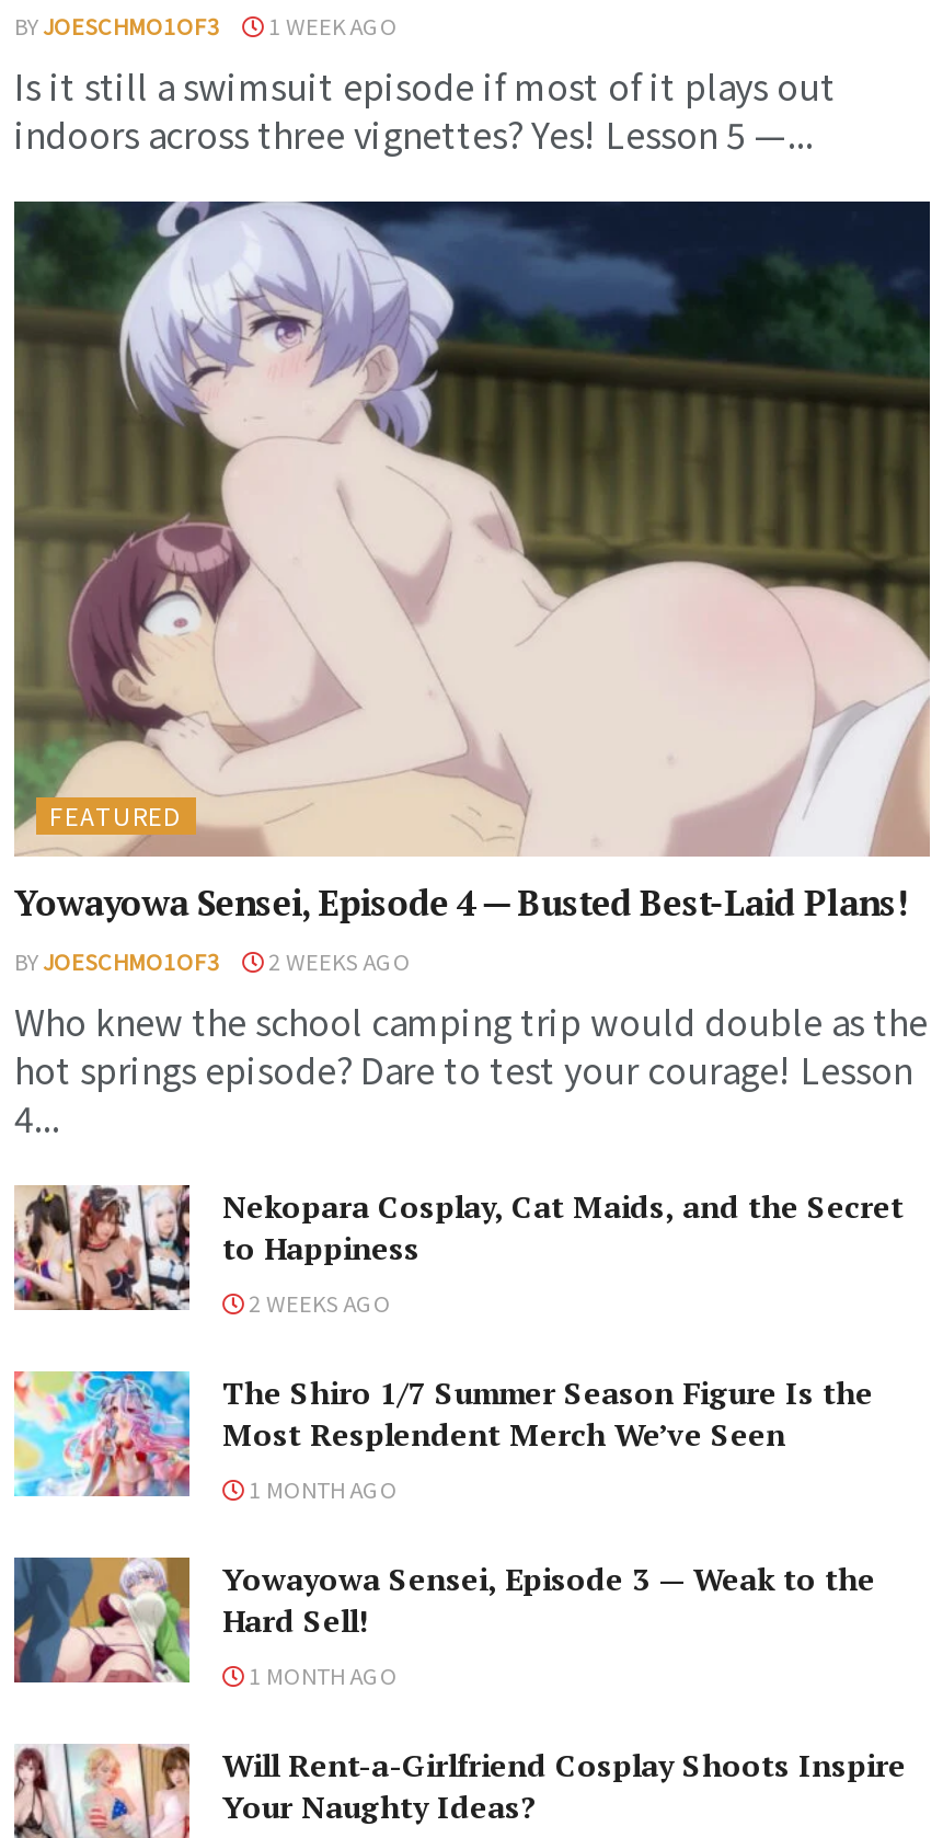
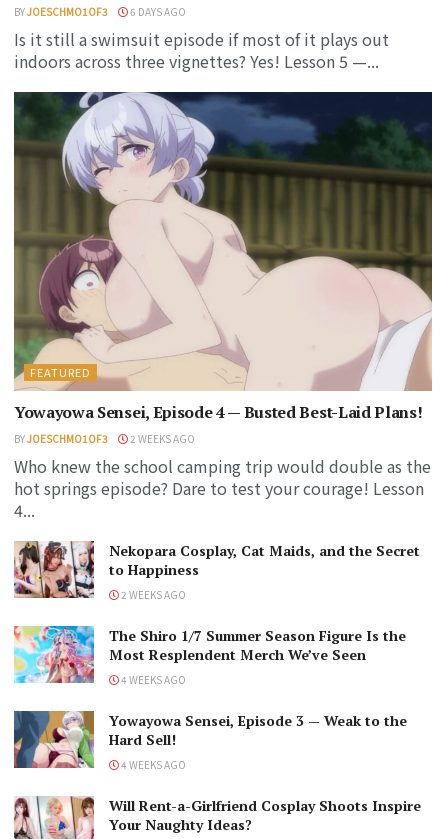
[14,10,398,42] BY JOESCHMO1OF3 1 WEEK AGO -> [14,4,186,19] BY JOESCHMO1OF3 6 DAYS AGO
[244,1473,398,1506] 1 MONTH AGO -> [119,672,186,687] 4 WEEKS AGO
[244,1659,398,1692] 1 MONTH AGO -> [119,757,186,772] 4 WEEKS AGO

